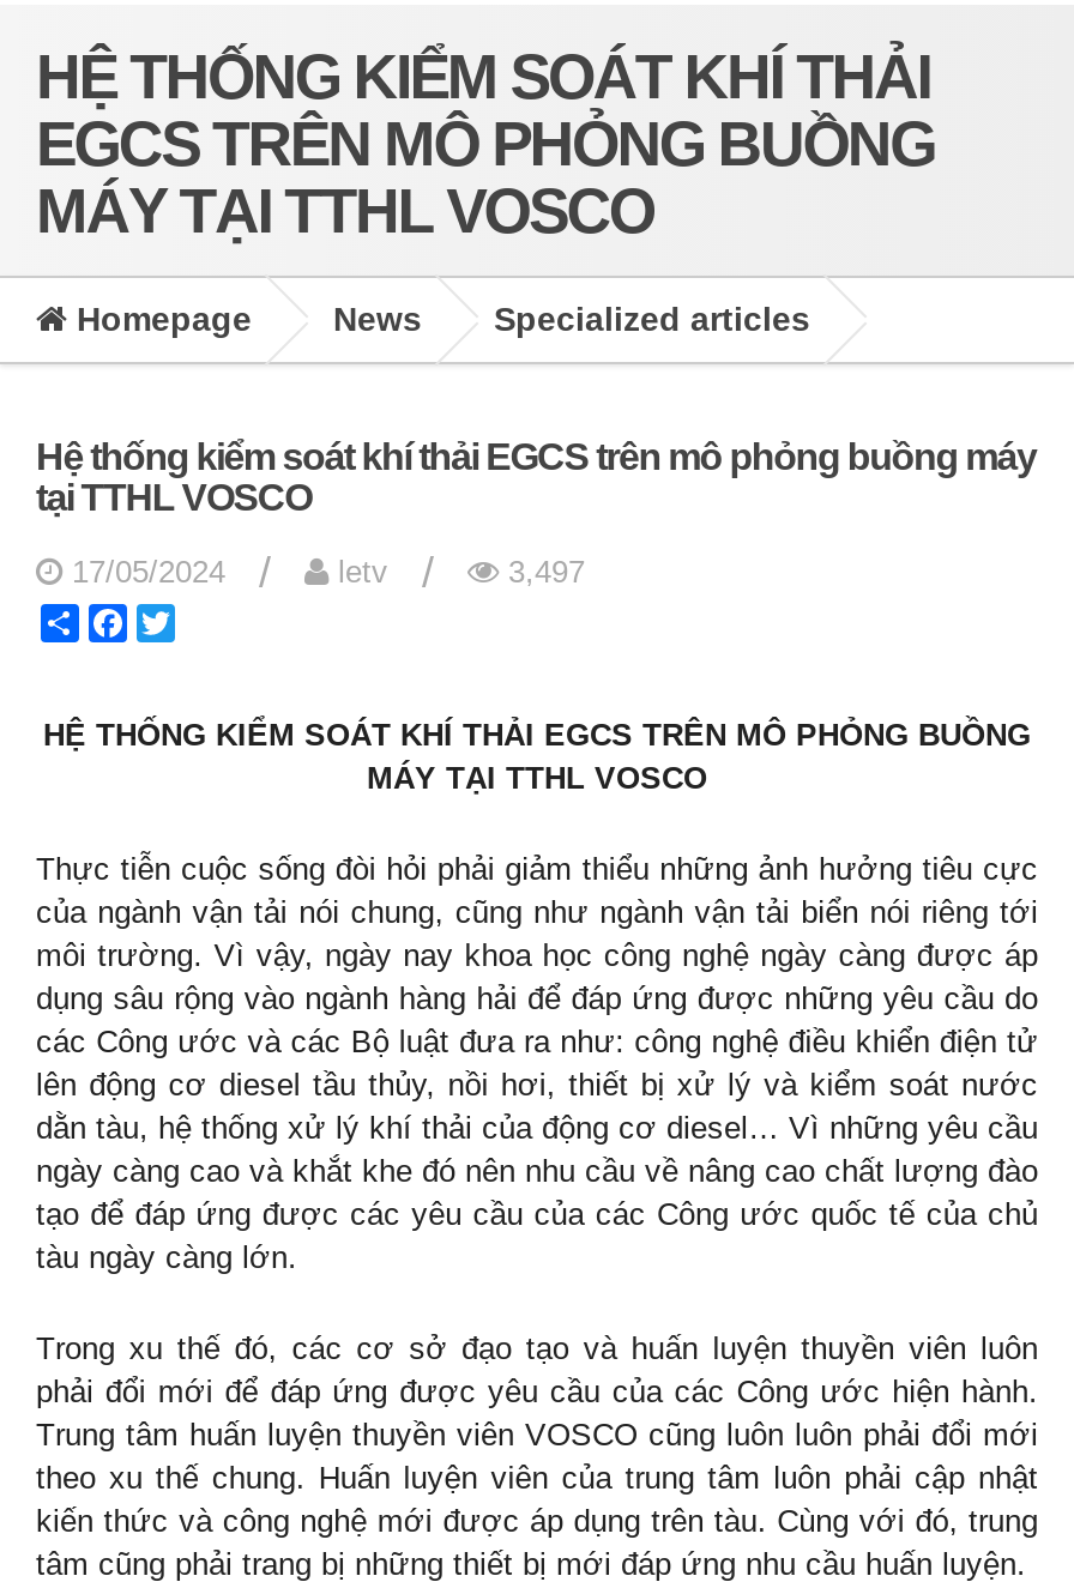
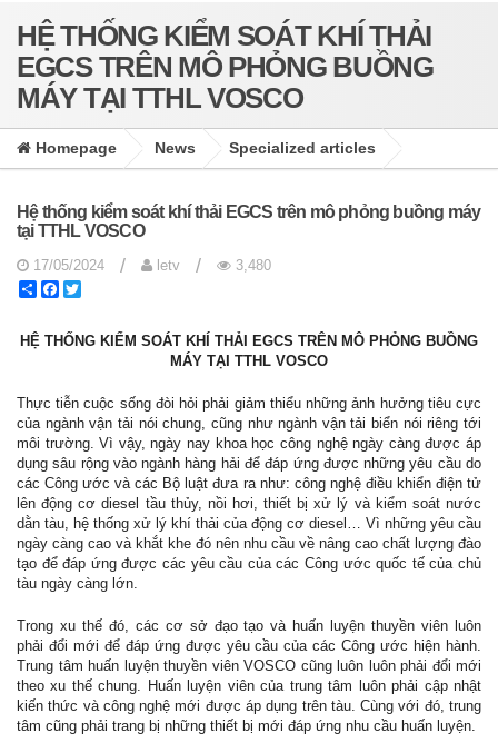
[499,555,585,591] 3,497 -> [231,257,271,274] 3,480

